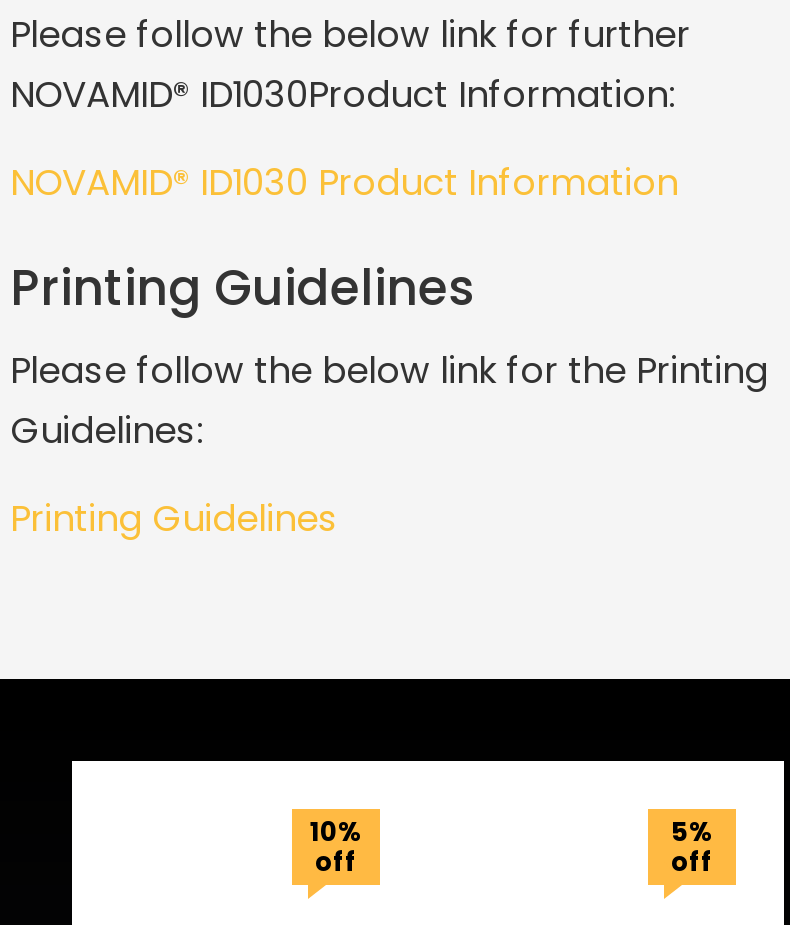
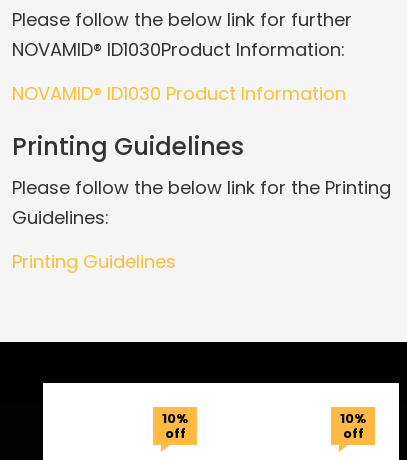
[671,812,713,880] 5% | off -> none
none -> [340,409,366,443] 10% | off

